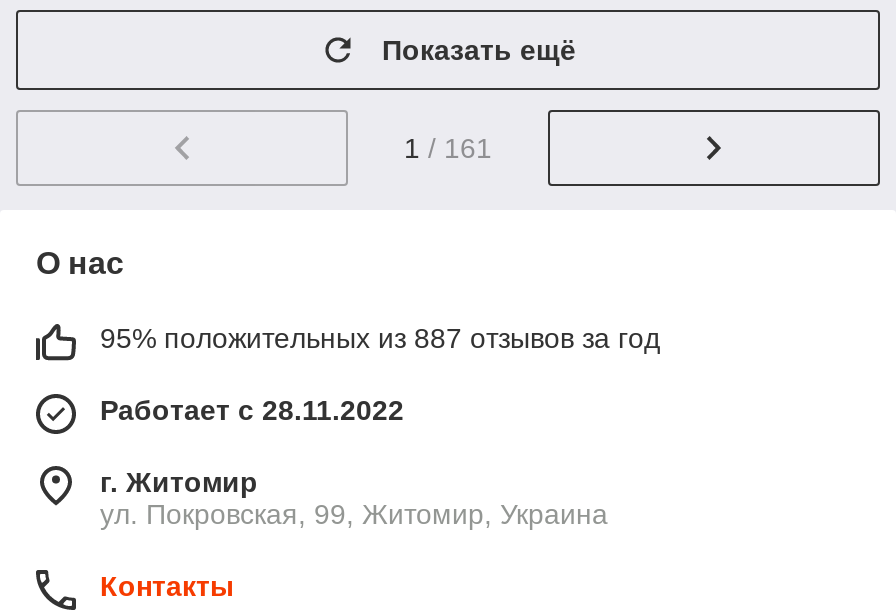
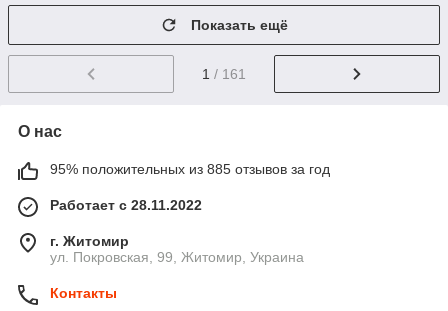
[100,322,660,354] 95% положительных из 887 отзывов за год -> [50,161,330,177] 95% положительных из 885 отзывов за год

